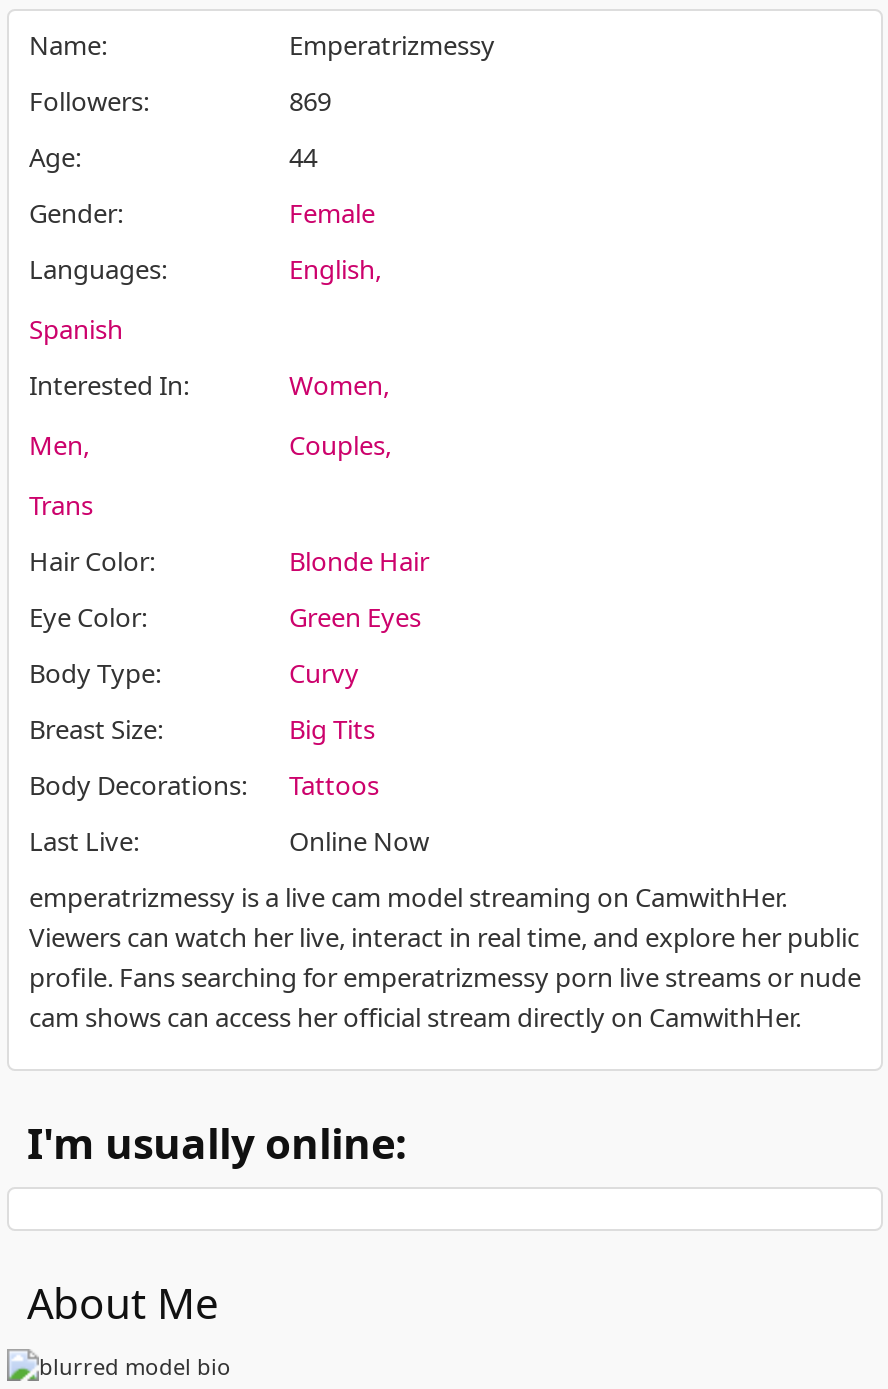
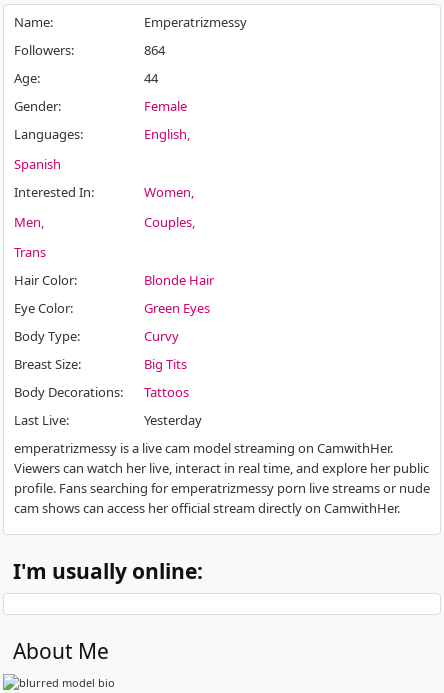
[289,82,331,118] 869 -> [144,41,165,59] 864
[289,822,429,858] Online Now -> [144,411,202,429] Yesterday

